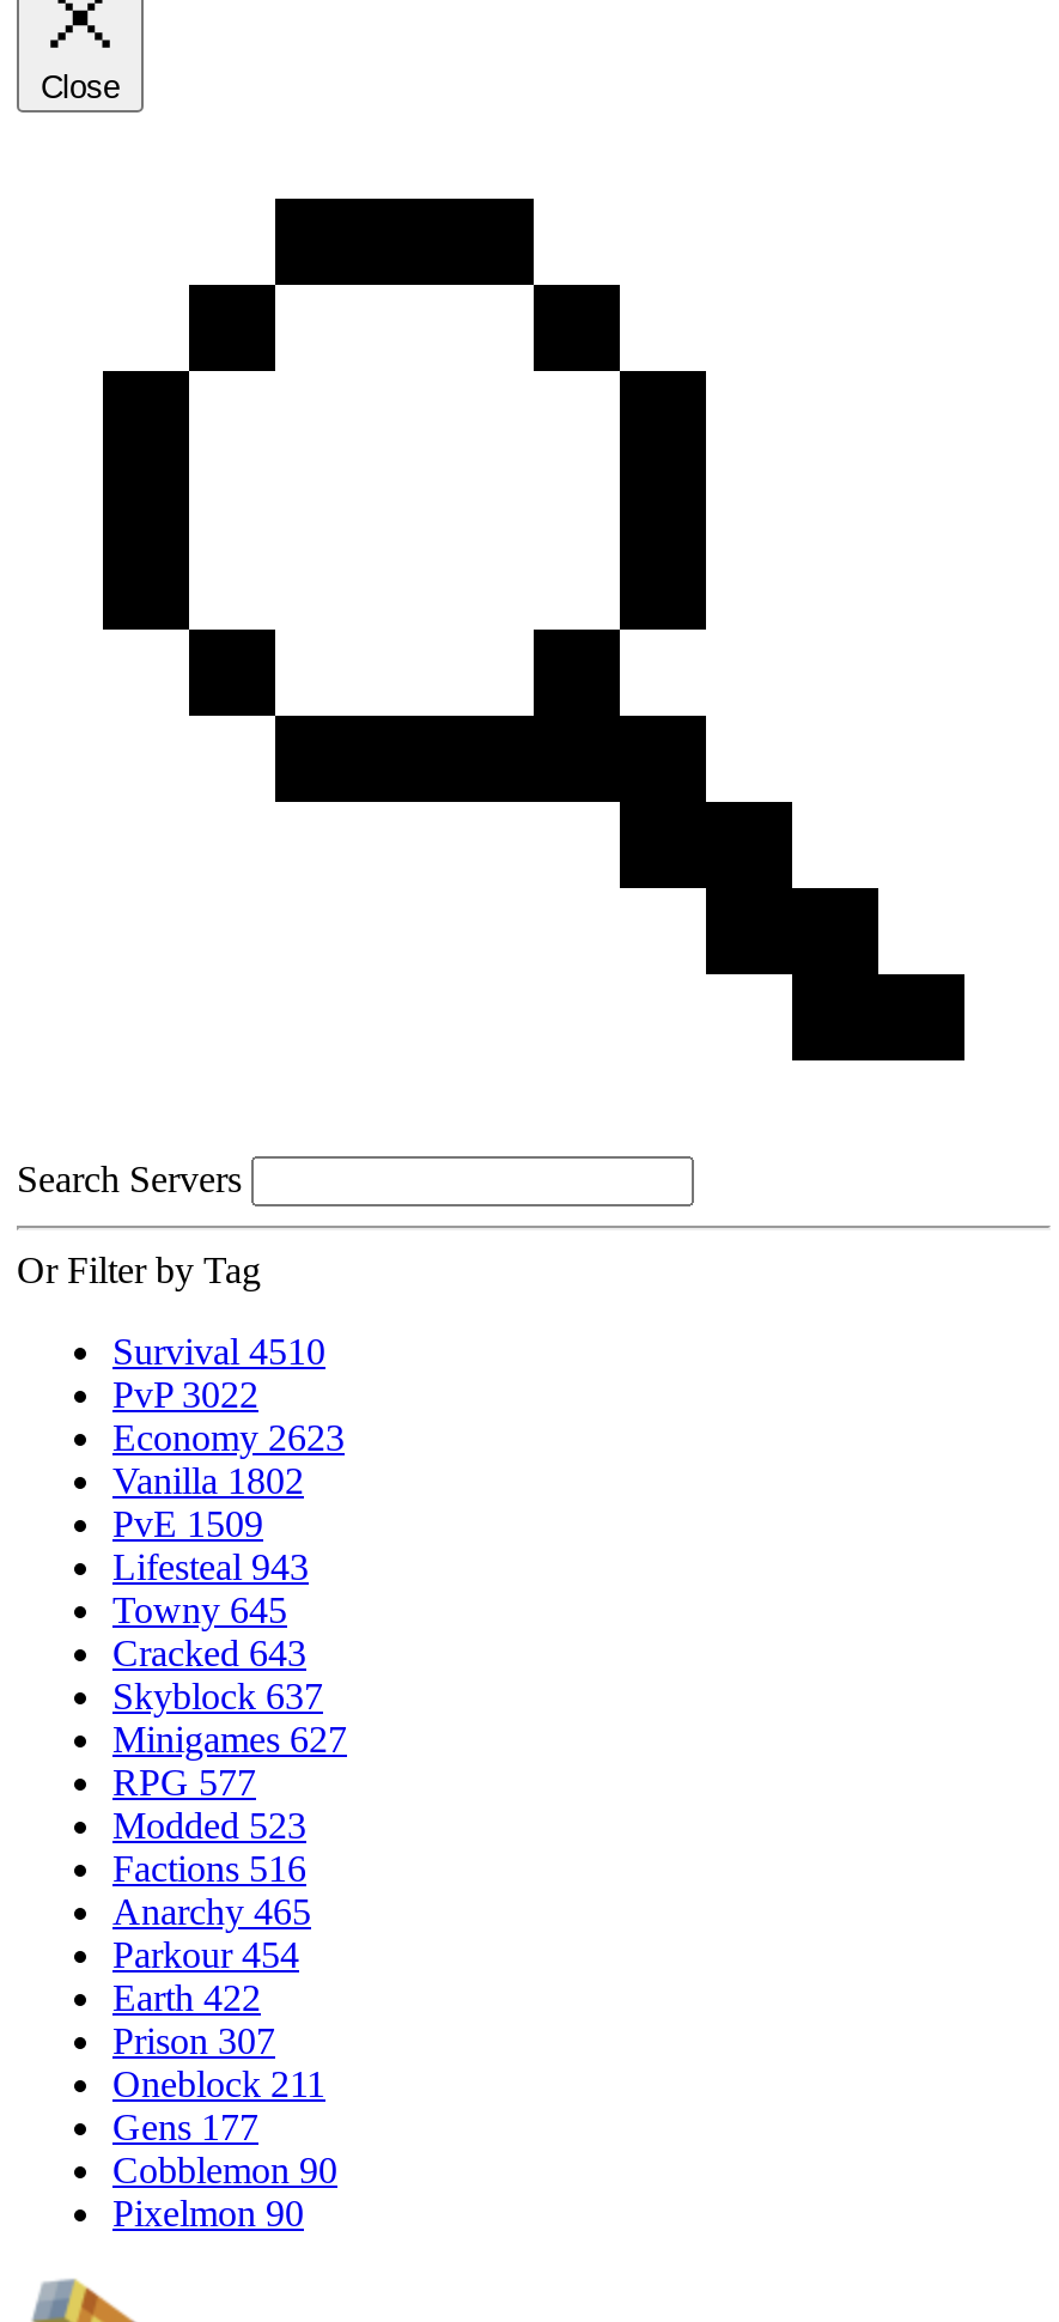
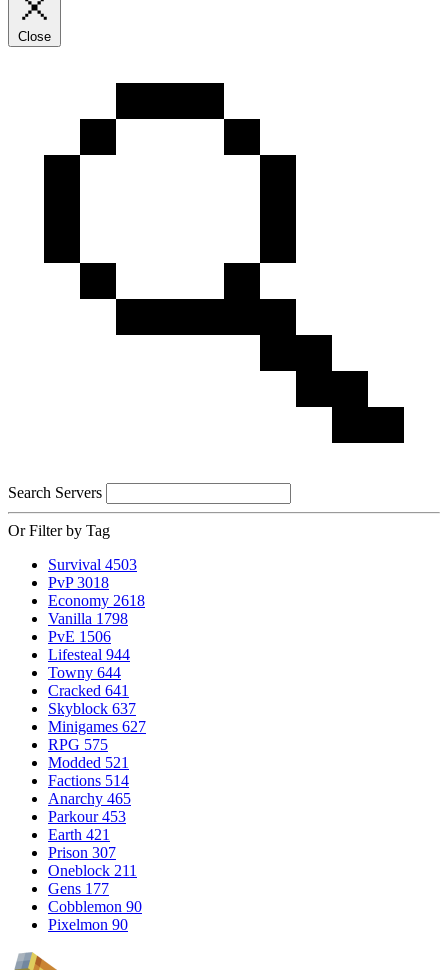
[112,1331,325,1372] Survival 4510 -> [48,556,137,573] Survival 4503
[112,1374,258,1415] PvP 3022 -> [48,574,109,591] PvP 3018
[112,1417,345,1458] Economy 2623 -> [48,592,145,609] Economy 2618
[112,1460,304,1501] Vanilla 1802 -> [48,610,128,627] Vanilla 1798
[112,1503,263,1544] PvE 1509 -> [48,628,111,645] PvE 1506
[112,1546,309,1587] Lifesteal 943 -> [48,646,130,663] Lifesteal 944
[112,1589,287,1630] Towny 645 -> [48,664,121,681] Towny 644
[112,1633,306,1673] Cracked 643 -> [48,682,129,699] Cracked 641
[112,1762,256,1803] RPG 577 -> [48,736,108,753] RPG 575
[112,1805,306,1846] Modded 523 -> [48,754,129,771] Modded 521
[112,1848,306,1889] Factions 516 -> [48,772,129,789] Factions 514
[112,1934,299,1975] Parkour 454 -> [48,808,126,825] Parkour 453
[112,1977,261,2018] Earth 422 -> [48,826,110,843] Earth 421

